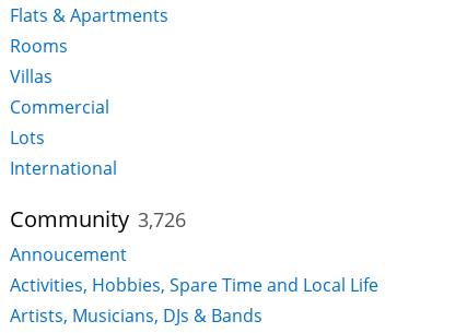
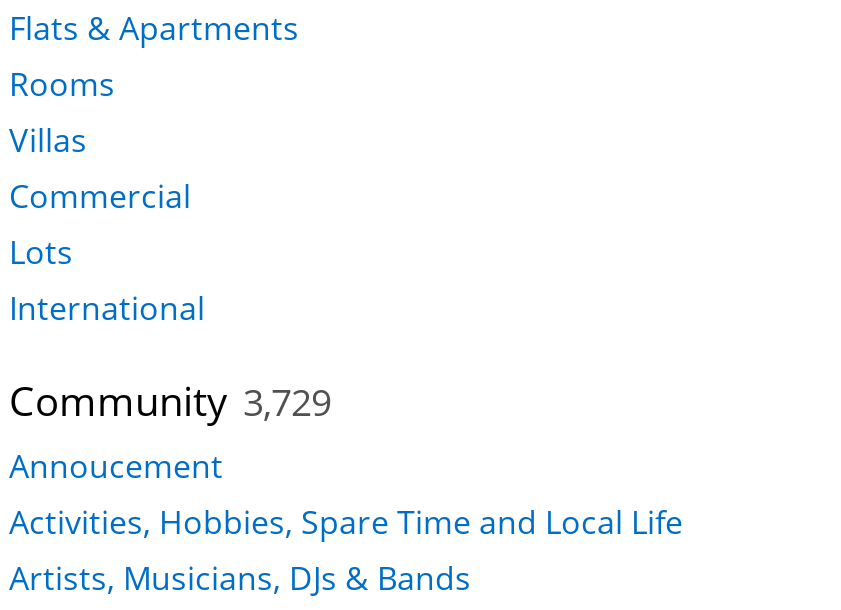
[10,205,186,234] Community 3,726 -> [9,375,331,429] Community 3,729

